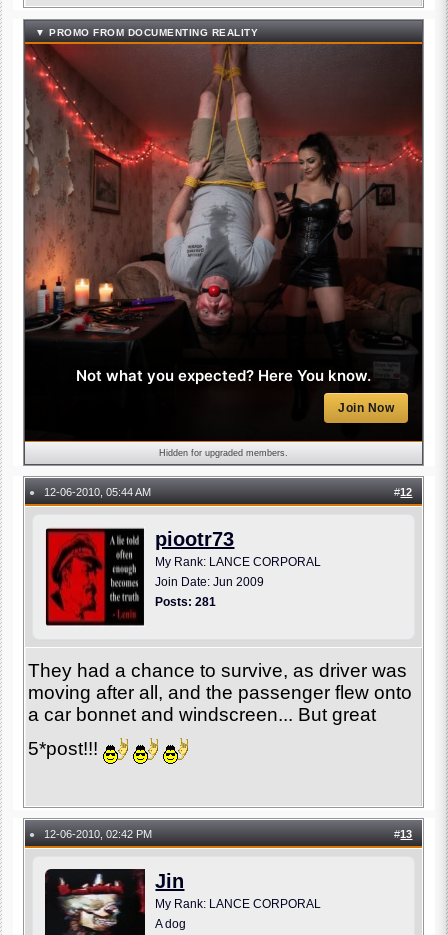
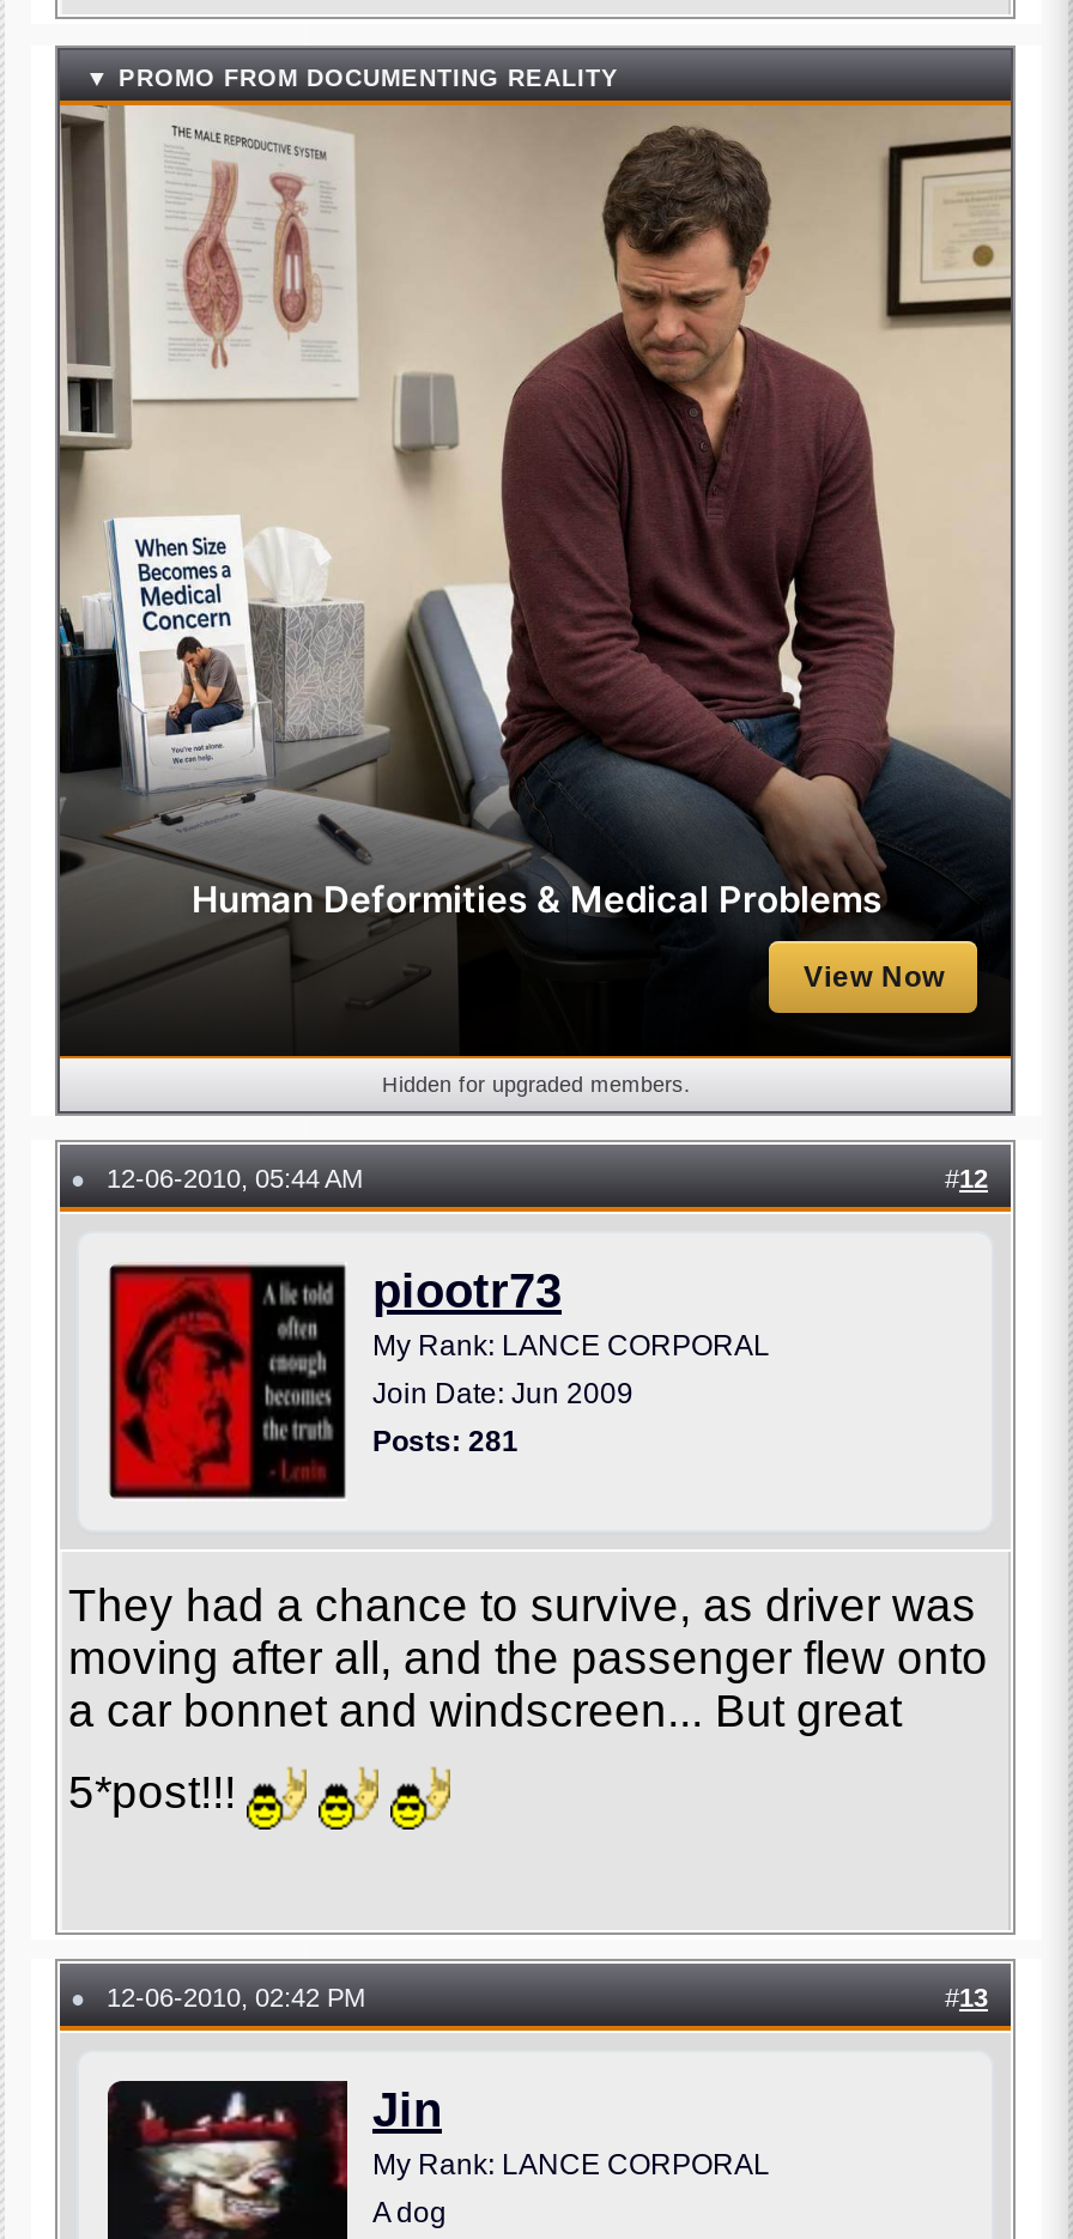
[24,44,423,428] [image] | Not what you expected? Here You know. -> [57,103,1013,1027] [image] | Human Deformities & Medical Problems
[338,400,394,414] Join Now -> [804,959,945,993] View Now

